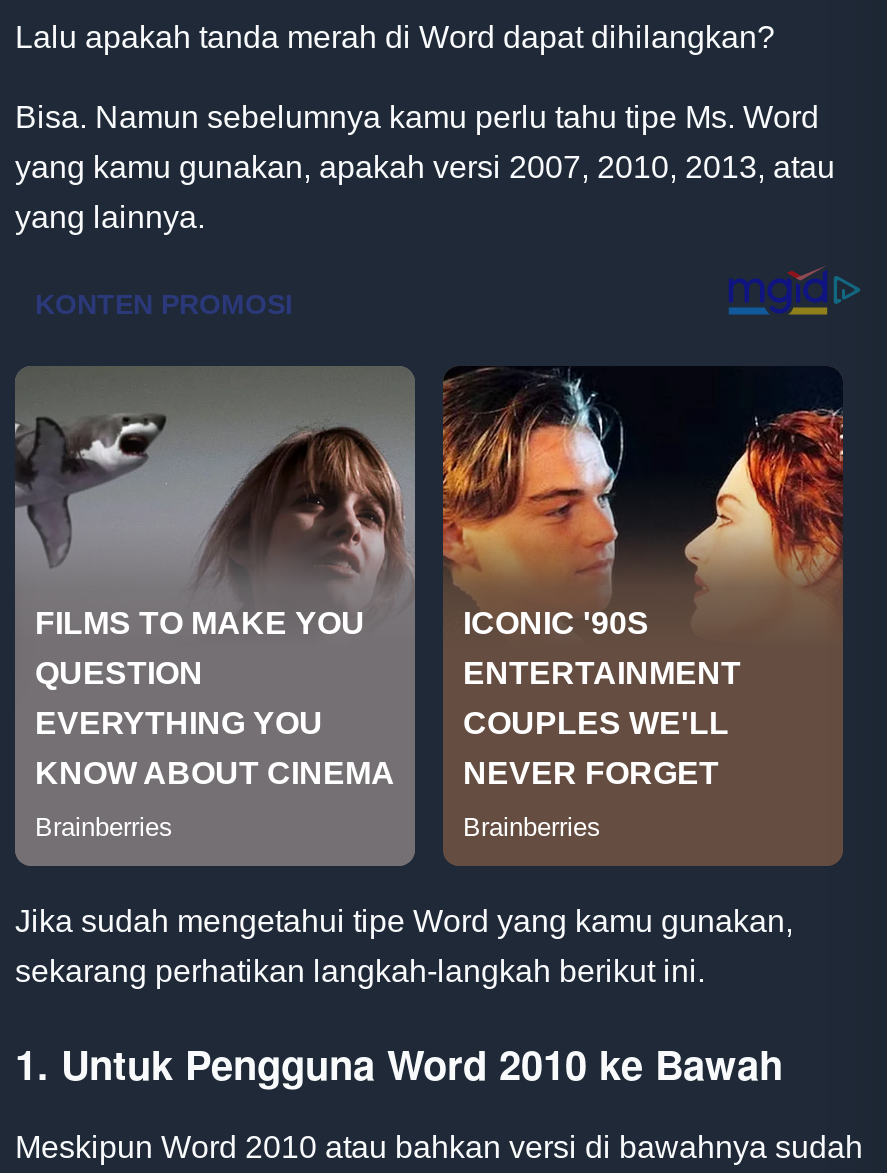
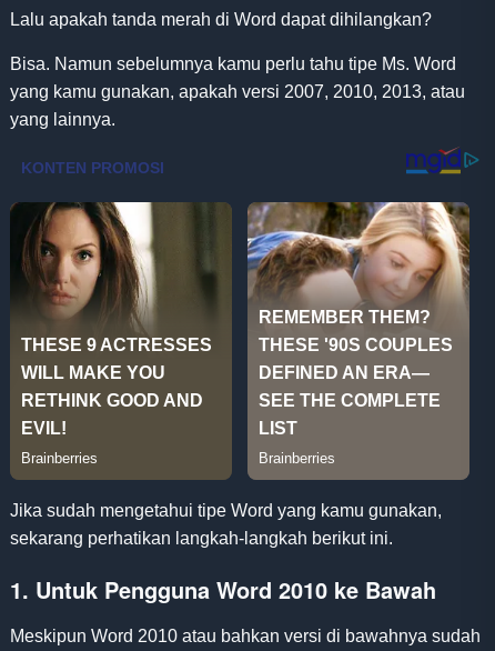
[13,366,417,866] [image] -> [10,201,232,479] [image]
[441,366,845,862] [image] -> [246,201,469,479] [image]

